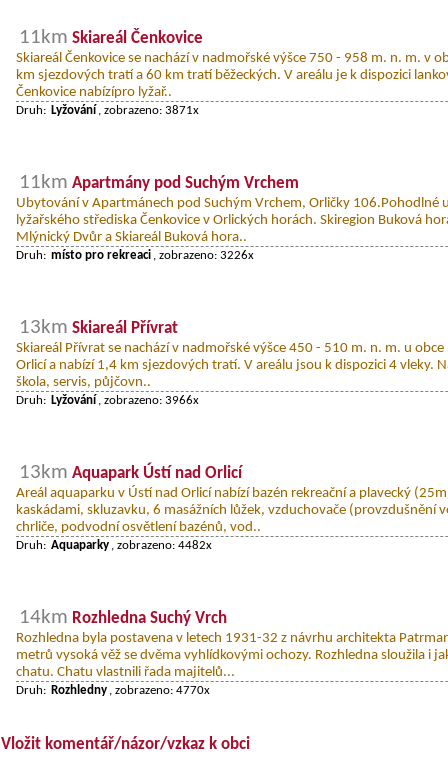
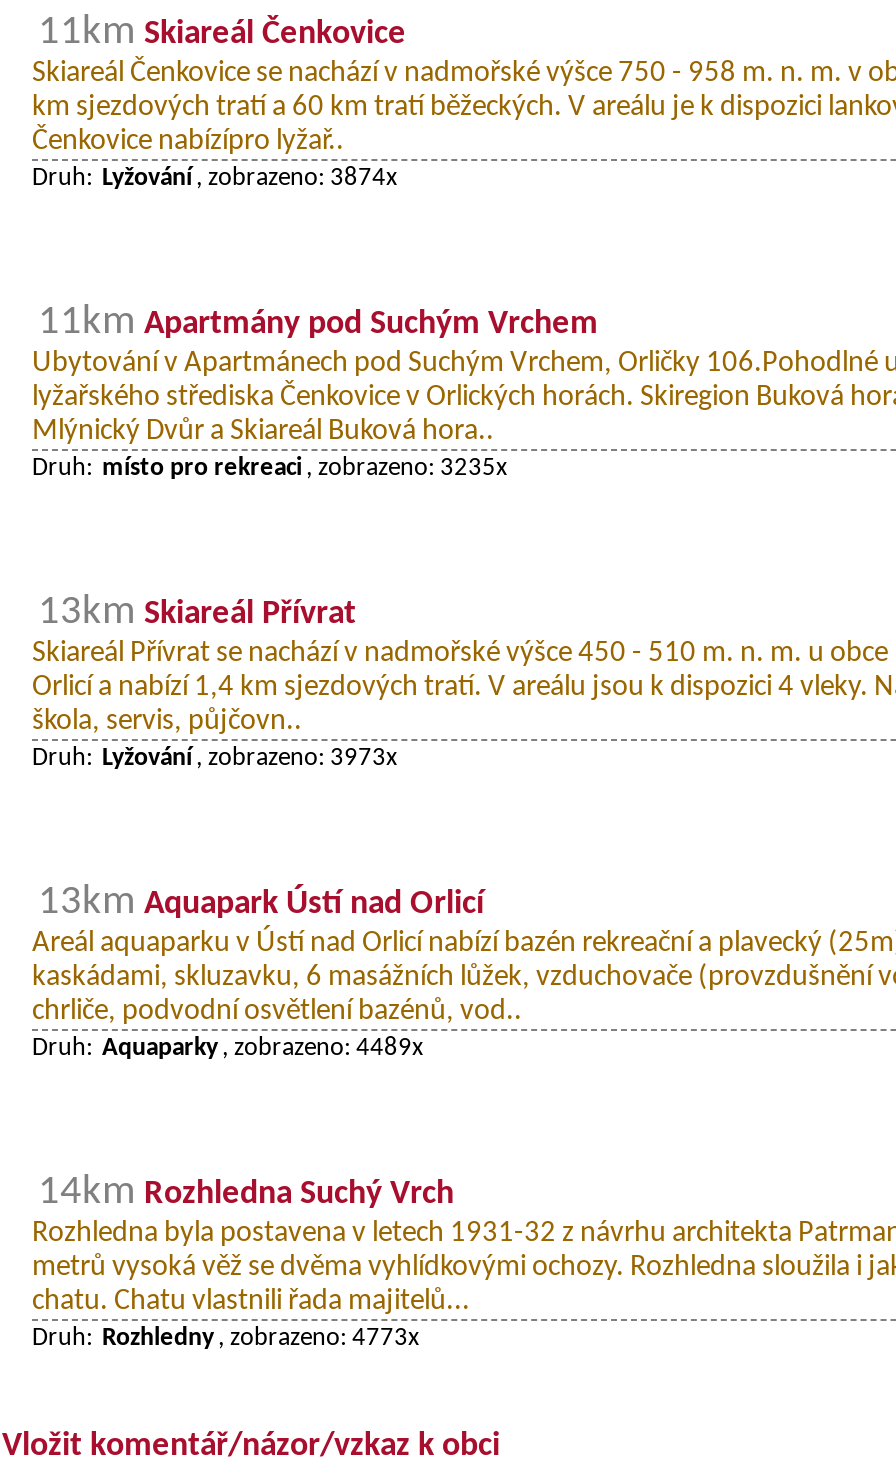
[16,103,199,116] Druh: Lyžování , zobrazeno: 3871x -> [32,164,398,190] Druh: Lyžování , zobrazeno: 3874x
[16,248,254,261] Druh: místo pro rekreaci , zobrazeno: 3226x -> [32,454,508,480] Druh: místo pro rekreaci , zobrazeno: 3235x
[16,393,199,406] Druh: Lyžování , zobrazeno: 3966x -> [32,744,398,770] Druh: Lyžování , zobrazeno: 3973x
[16,538,212,551] Druh: Aquaparky , zobrazeno: 4482x -> [32,1034,424,1060] Druh: Aquaparky , zobrazeno: 4489x
[16,683,210,696] Druh: Rozhledny , zobrazeno: 4770x -> [32,1324,420,1350] Druh: Rozhledny , zobrazeno: 4773x

